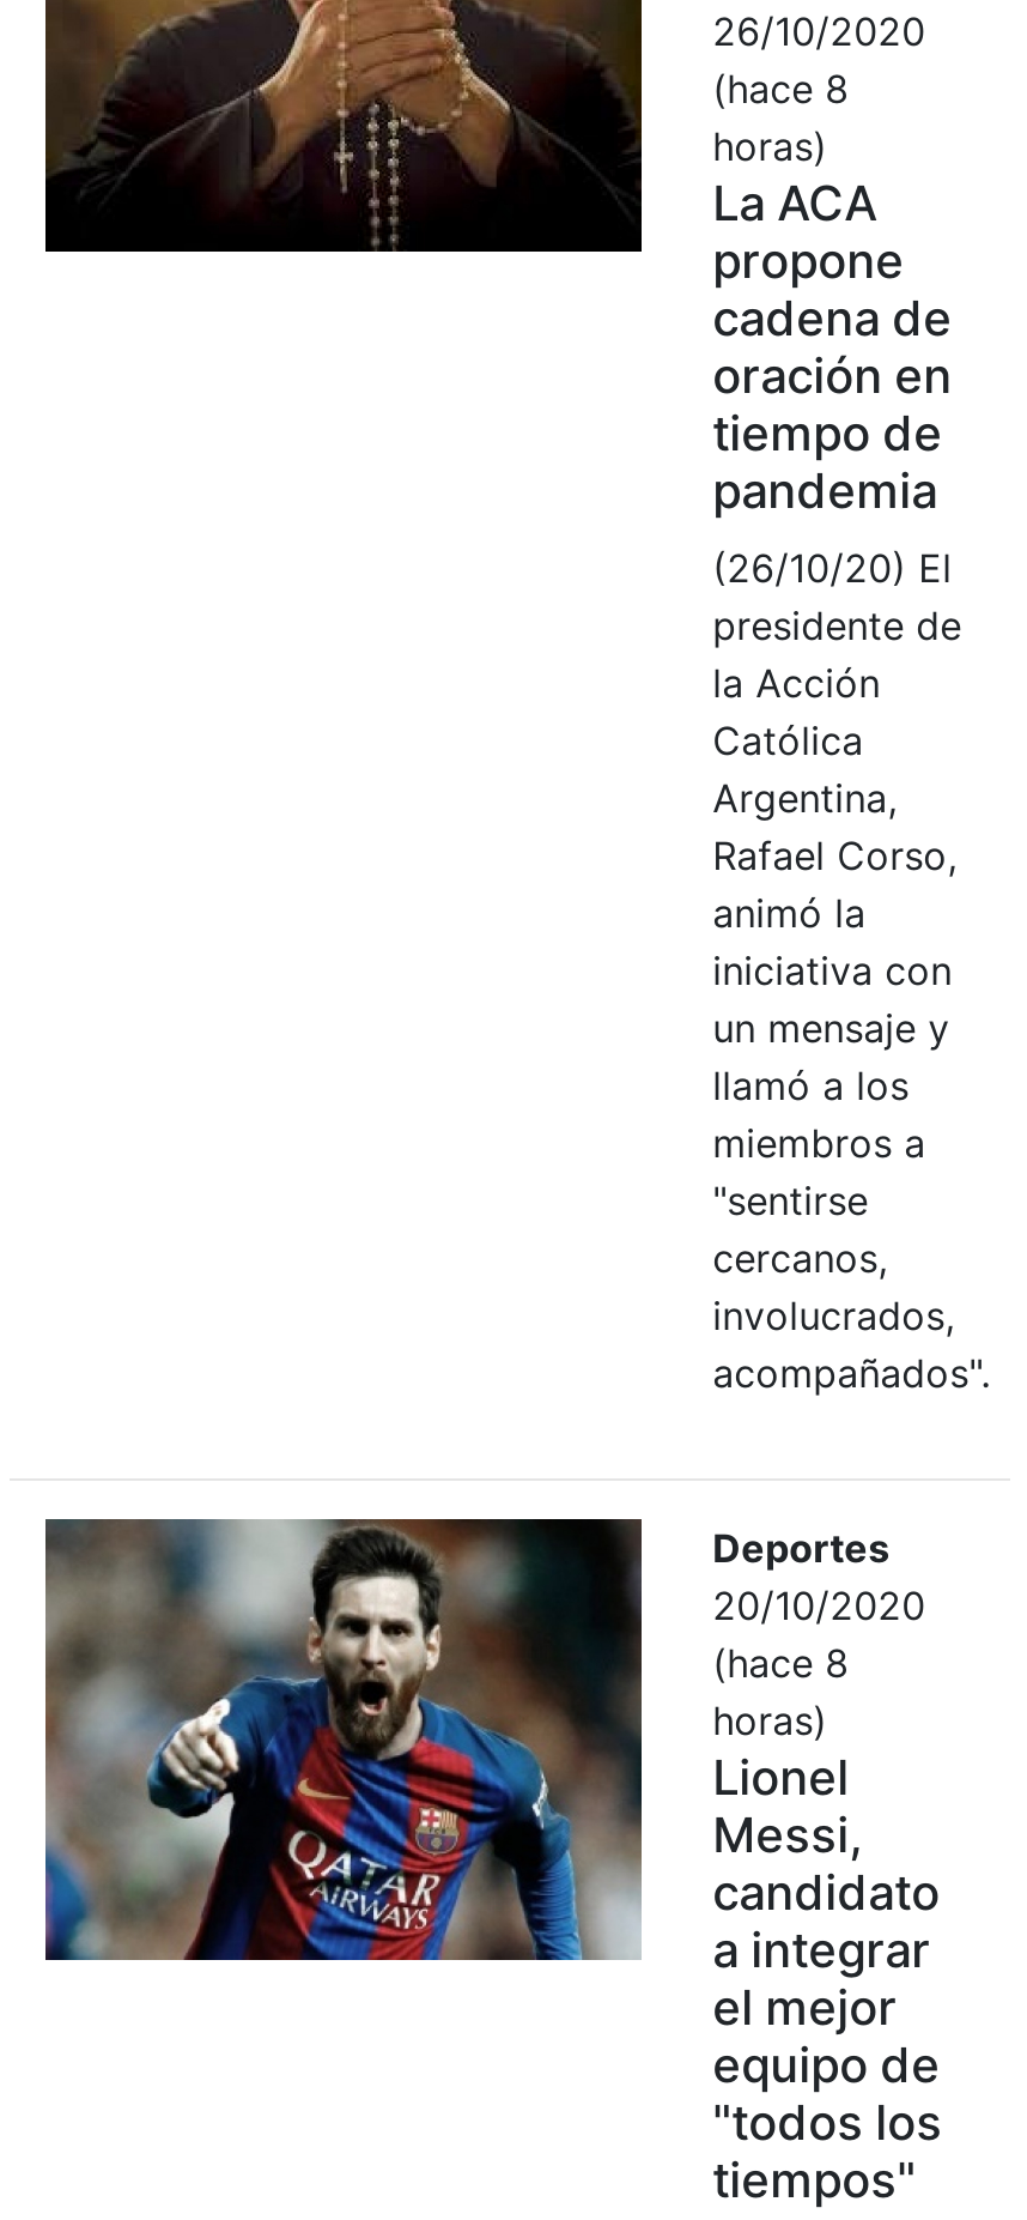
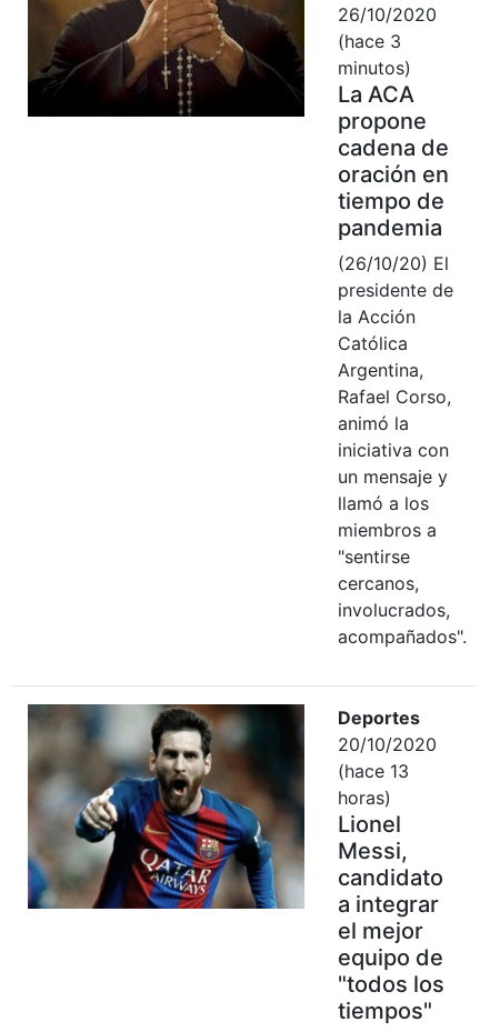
[713,64,849,169] (hace 8 | horas) -> [337,30,411,78] (hace 3 | minutos)
[713,1638,849,1686] (hace 8 -> [337,759,409,782] (hace 13

